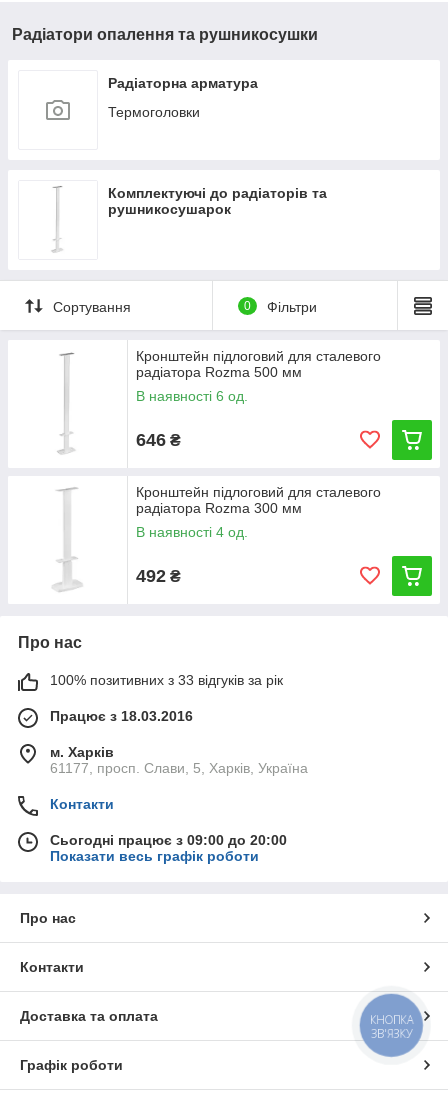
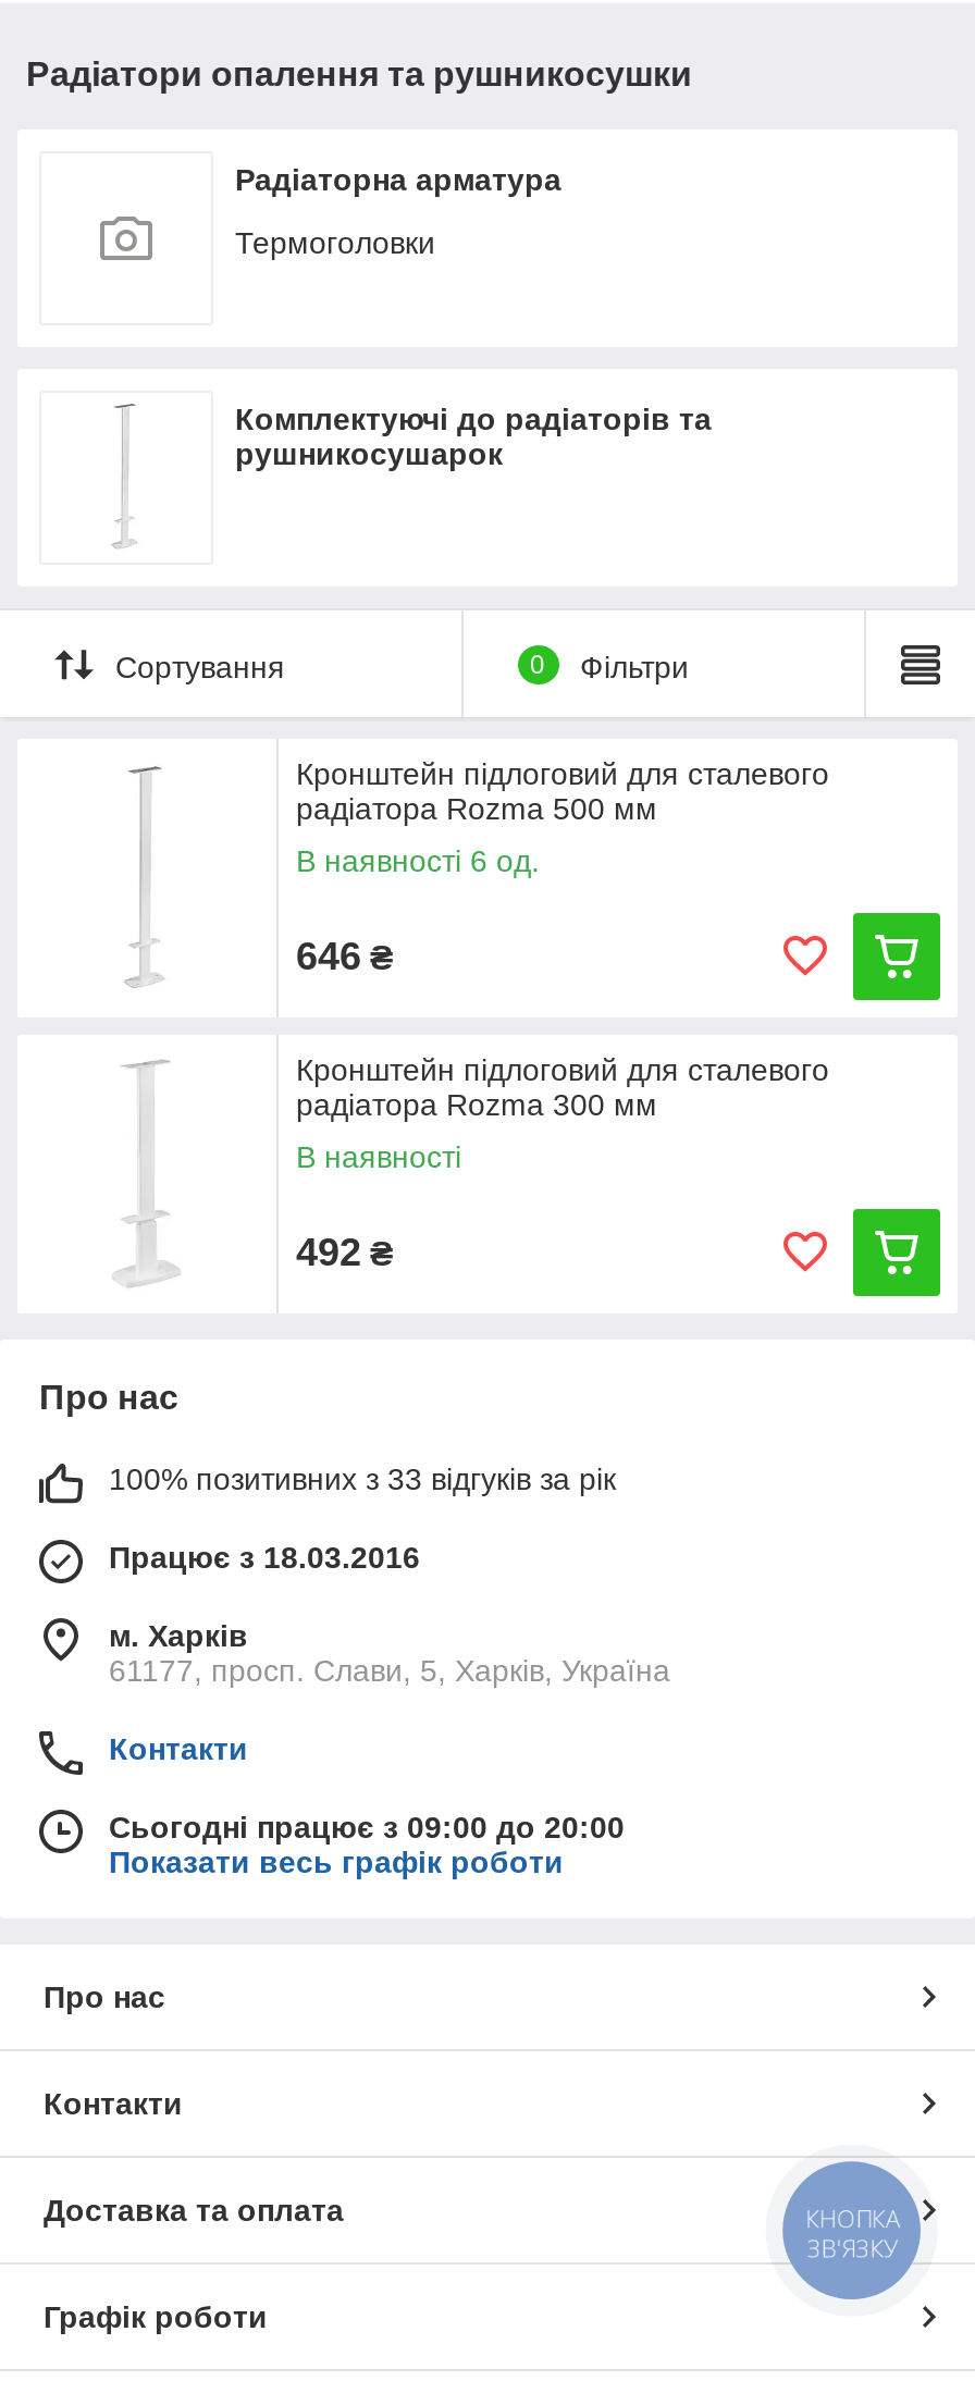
[136,524,248,540] В наявності 4 од. -> [296,1139,461,1174] В наявності

